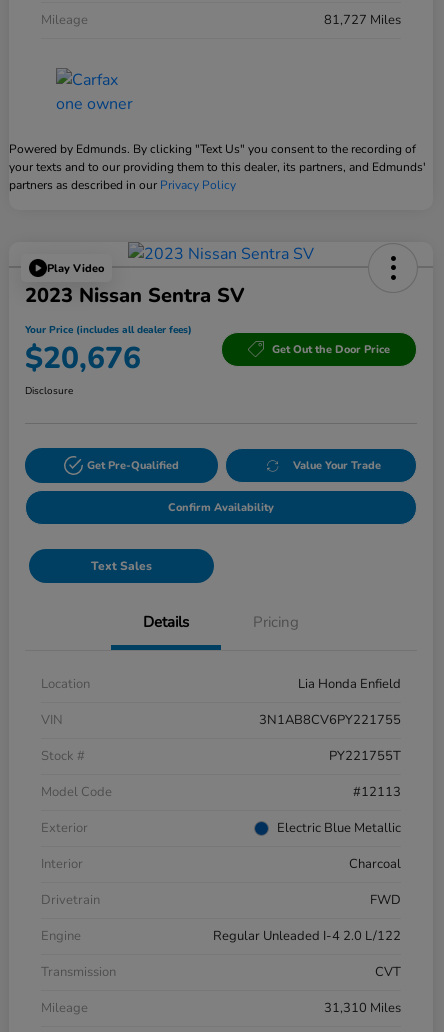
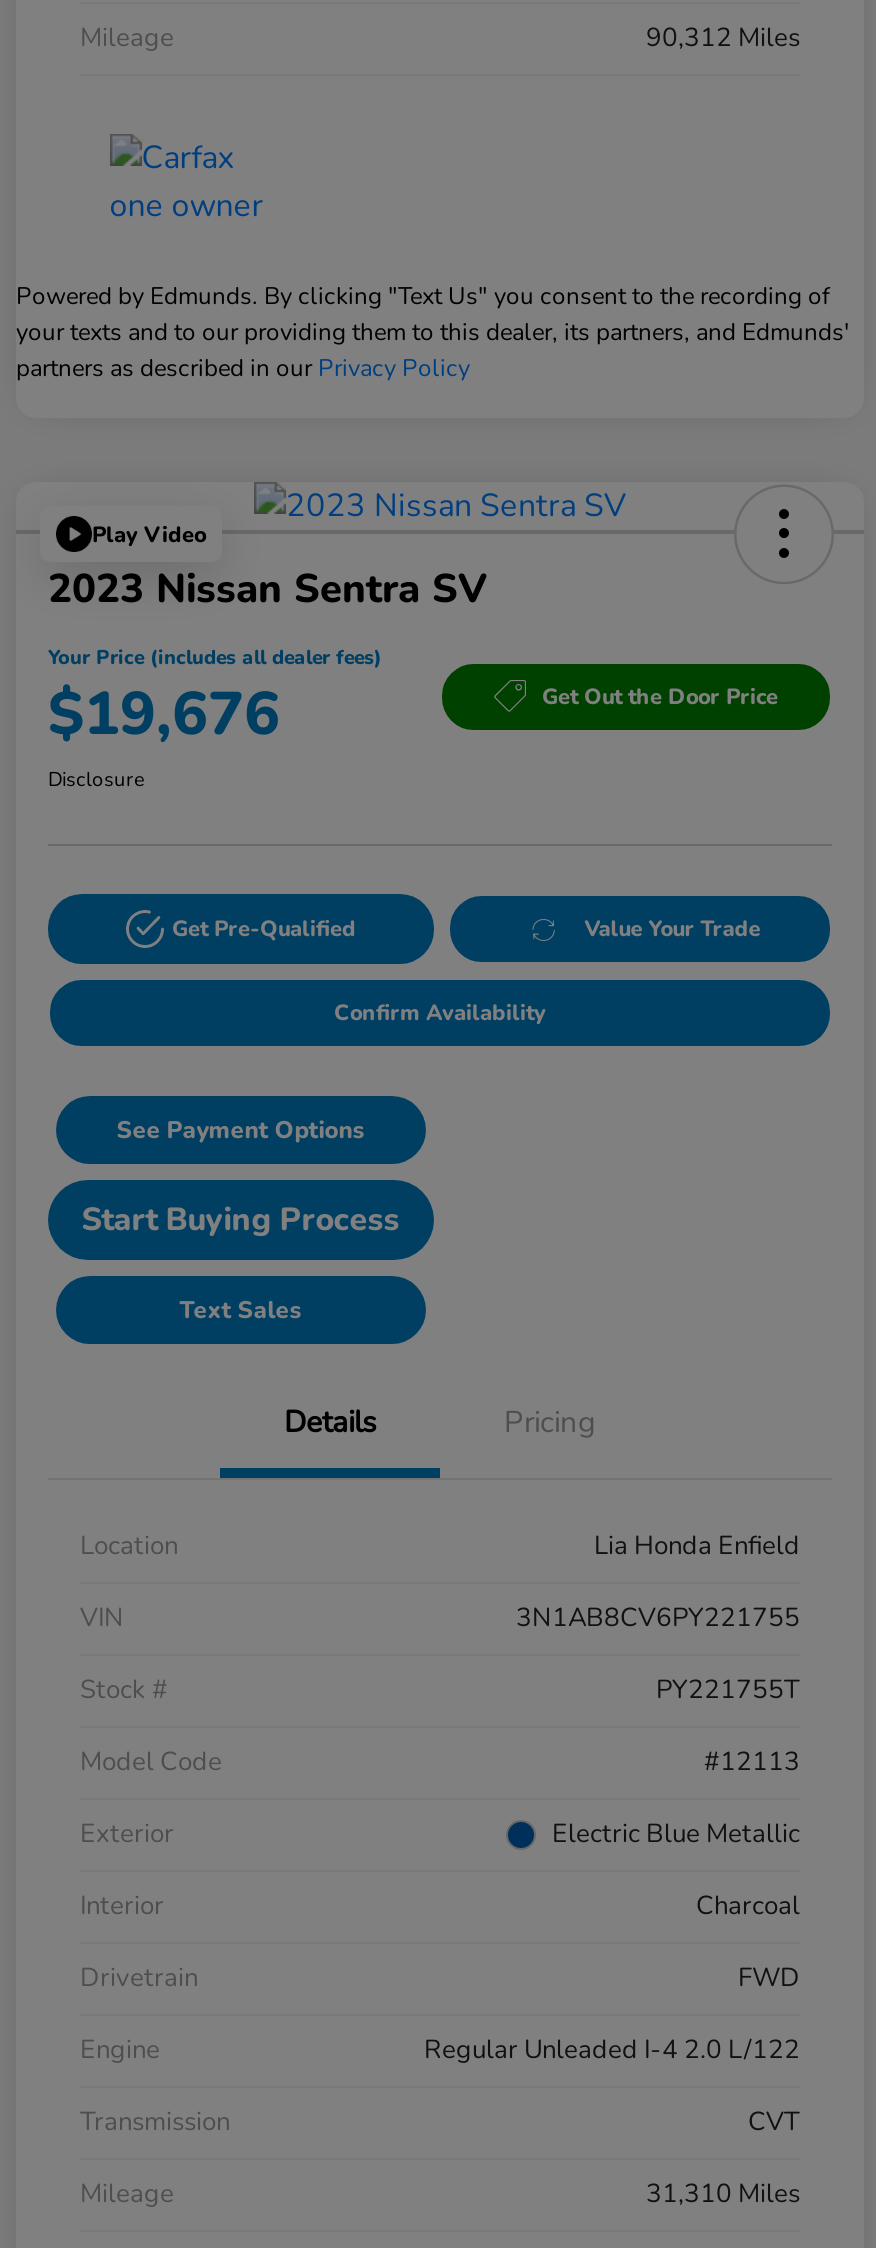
[324,11,401,29] 81,727 Miles -> [646,20,800,56] 90,312 Miles
[25,338,141,379] $20,676 -> [48,674,280,756] $19,676
none -> [82,1114,400,1242] See Payment Options | Start Buying Process

